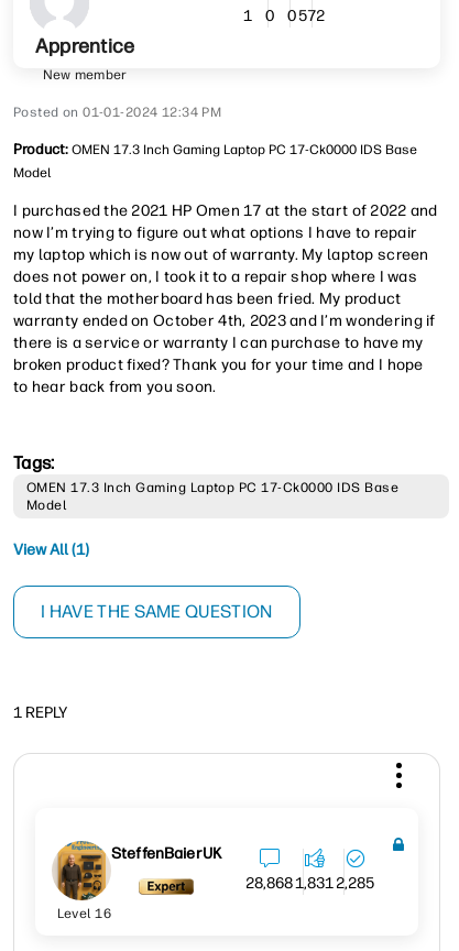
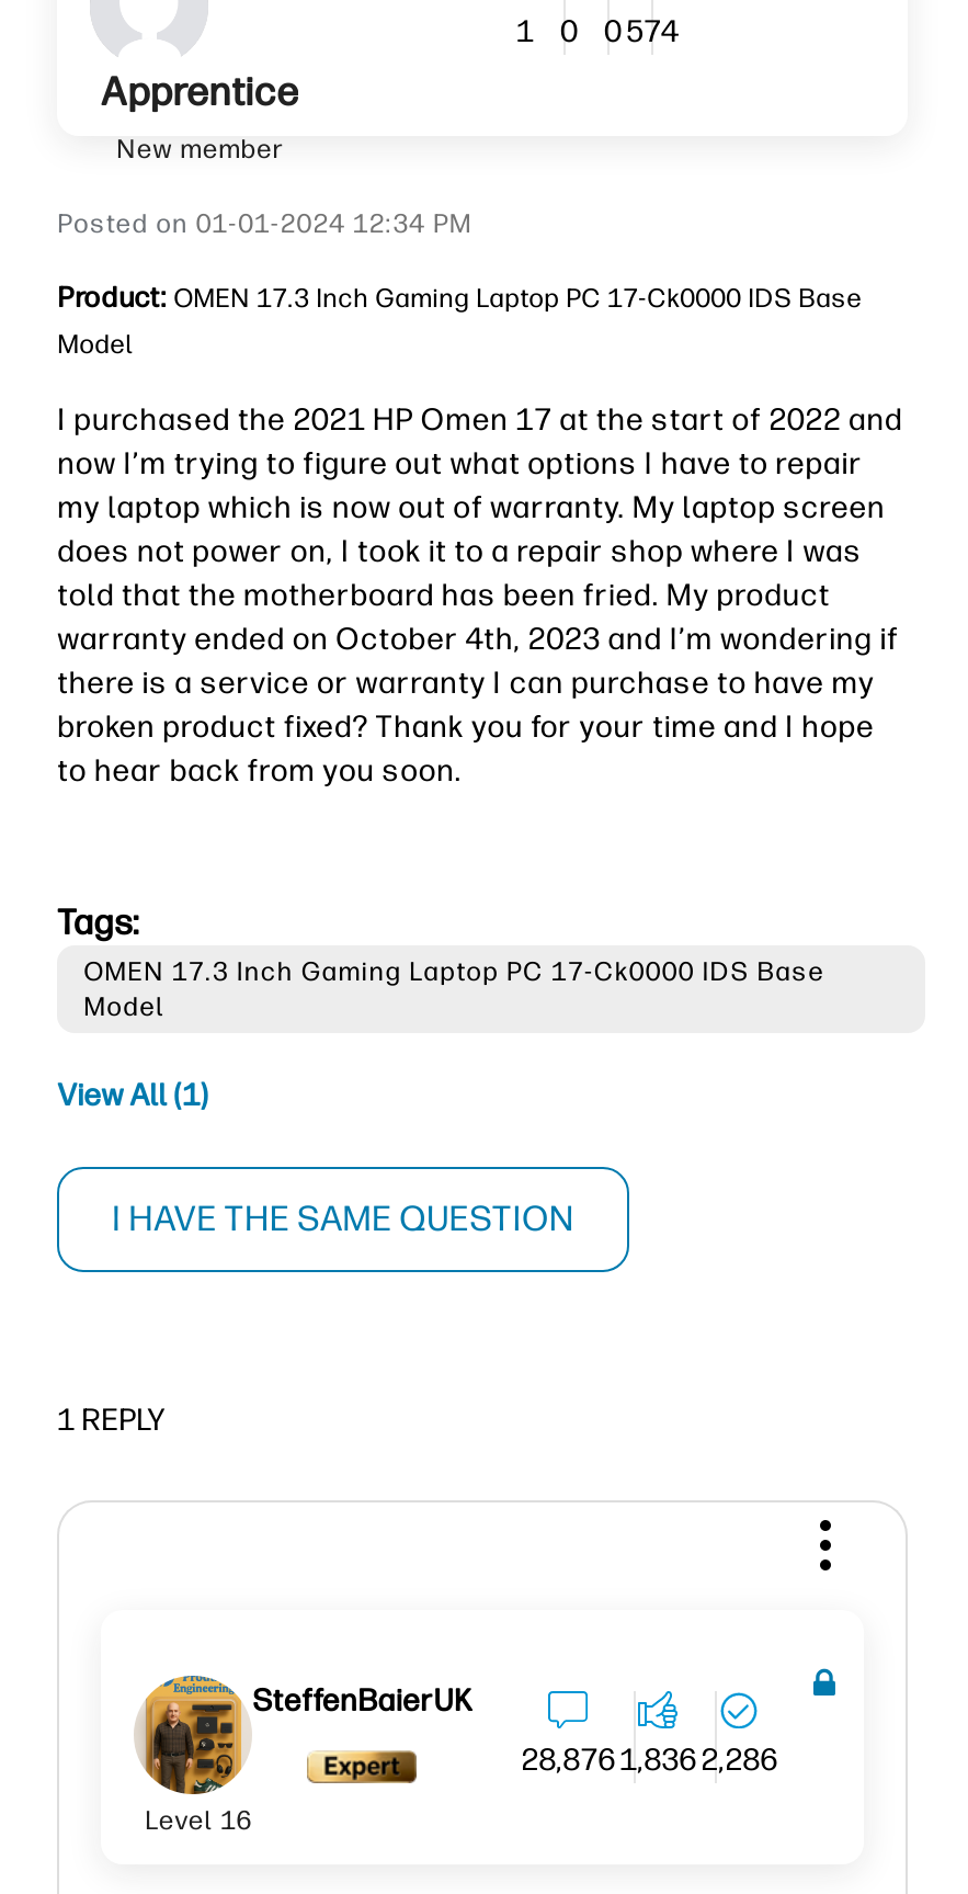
[244,6,325,25] 1 0 0 572 -> [516,12,678,50] 1 0 0 574
[246,874,375,893] 28,868 1,831 2,285 -> [521,1742,777,1779] 28,876 1,836 2,286

